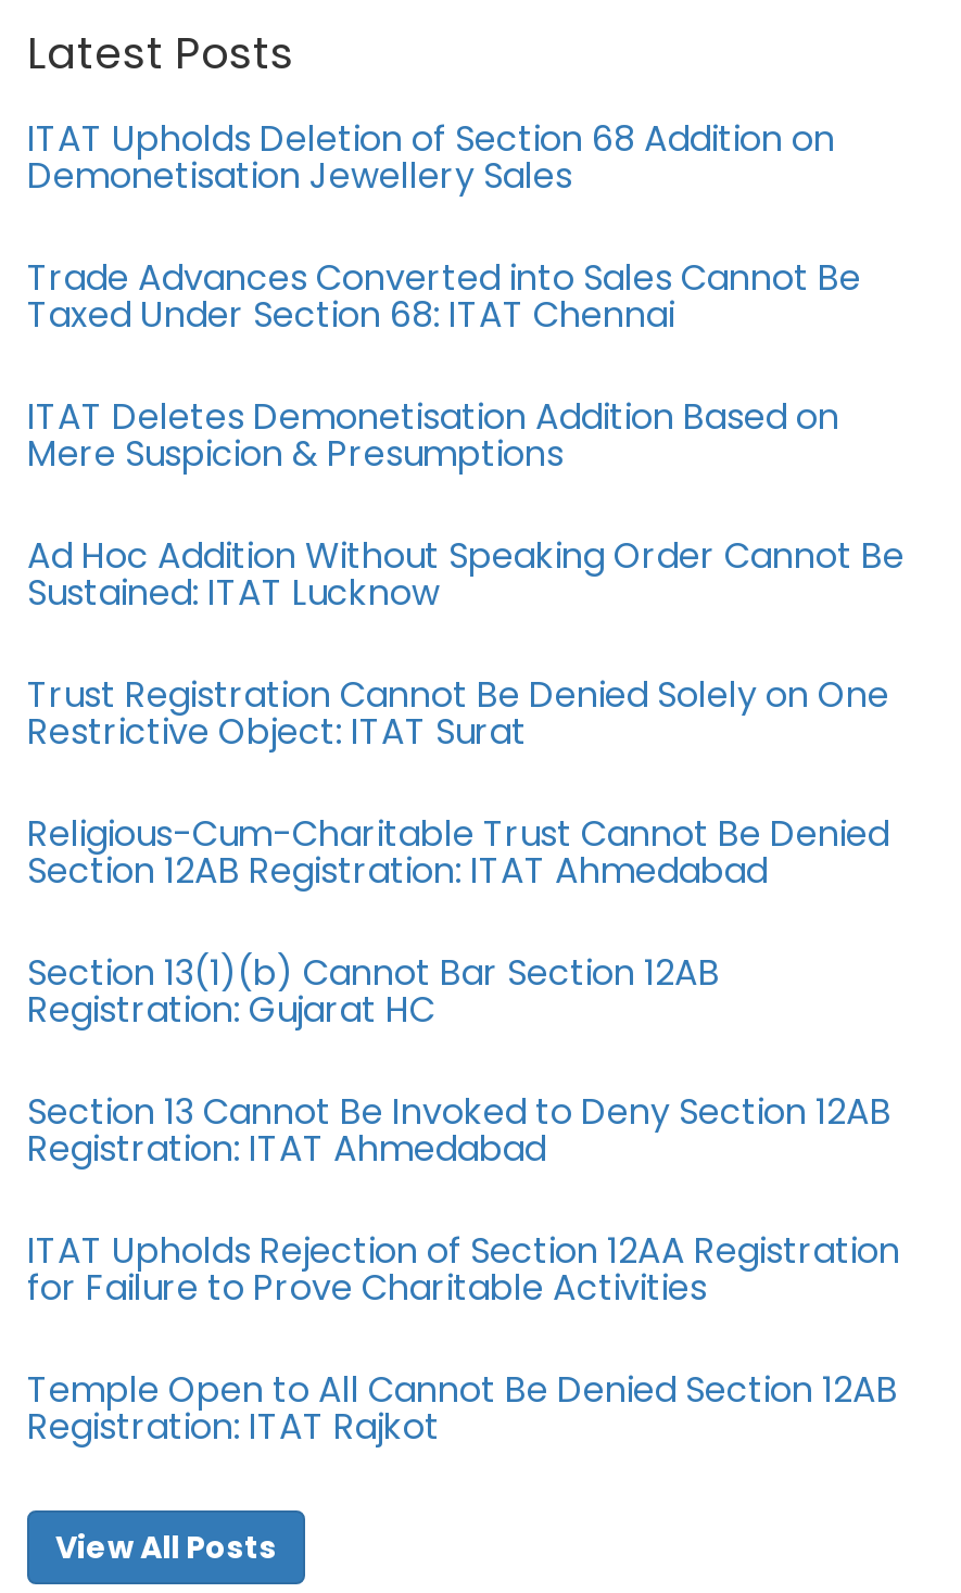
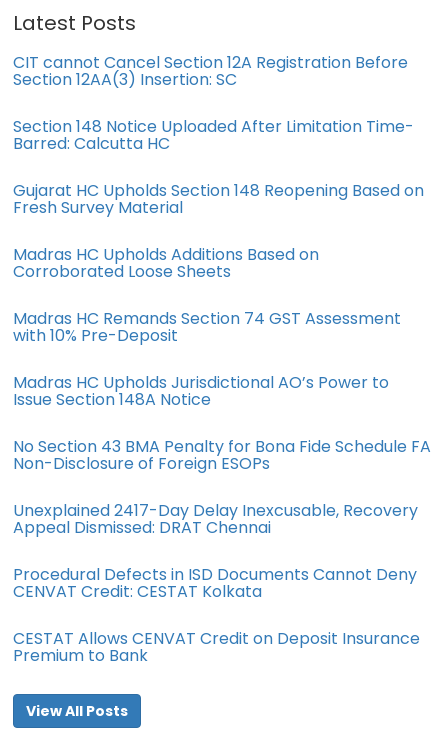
[27,114,835,201] ITAT Upholds Deletion of Section 68 Addition on | Demonetisation Jewellery Sales -> [13,51,408,91] CIT cannot Cancel Section 12A Registration Before | Section 12AA(3) Insertion: SC
[27,253,861,340] Trade Advances Converted into Sales Cannot Be | Taxed Under Section 68: ITAT Chennai -> [13,115,414,155] Section 148 Notice Uploaded After Limitation Time- | Barred: Calcutta HC
[27,392,839,479] ITAT Deletes Demonetisation Addition Based on | Mere Suspicion & Presumptions -> [13,179,424,219] Gujarat HC Upholds Section 148 Reopening Based on | Fresh Survey Material
[27,531,905,618] Ad Hoc Addition Without Speaking Order Cannot Be | Sustained: ITAT Lucknow -> [13,243,319,283] Madras HC Upholds Additions Based on | Corroborated Loose Sheets
[27,670,889,757] Trust Registration Cannot Be Denied Solely on One | Restrictive Object: ITAT Surat -> [13,307,401,347] Madras HC Remands Section 74 GST Assessment | with 10% Pre-Deposit
[27,809,889,896] Religious-Cum-Charitable Trust Cannot Be Denied | Section 12AB Registration: ITAT Ahmedabad -> [13,371,389,411] Madras HC Upholds Jurisdictional AO’s Power to | Issue Section 148A Notice
[27,948,720,1035] Section 13(1)(b) Cannot Bar Section 12AB | Registration: Gujarat HC -> [13,435,431,475] No Section 43 BMA Penalty for Bona Fide Schedule FA | Non-Disclosure of Foreign ESOPs
[27,1087,892,1174] Section 13 Cannot Be Invoked to Deny Section 12AB | Registration: ITAT Ahmedabad -> [13,499,418,539] Unexplained 2417-Day Delay Inexcusable, Recovery | Appeal Dismissed: DRAT Chennai
[27,1226,900,1313] ITAT Upholds Rejection of Section 12AA Registration | for Failure to Prove Charitable Activities -> [13,563,417,603] Procedural Defects in ISD Documents Cannot Deny | CENVAT Credit: CESTAT Kolkata
[27,1365,898,1452] Temple Open to All Cannot Be Denied Section 12AB | Registration: ITAT Rajkot -> [13,627,420,667] CESTAT Allows CENVAT Credit on Deposit Insurance | Premium to Bank

